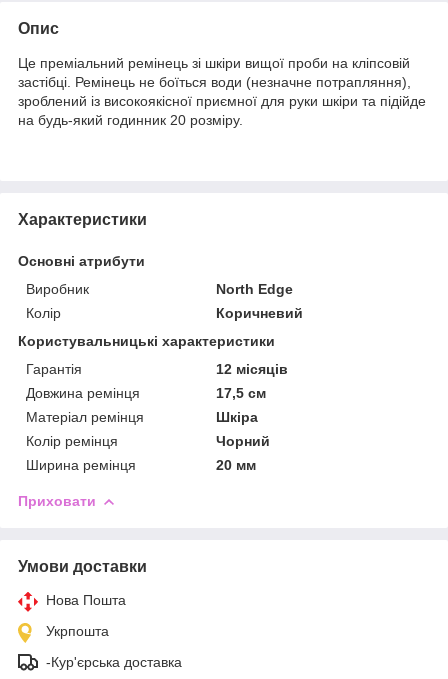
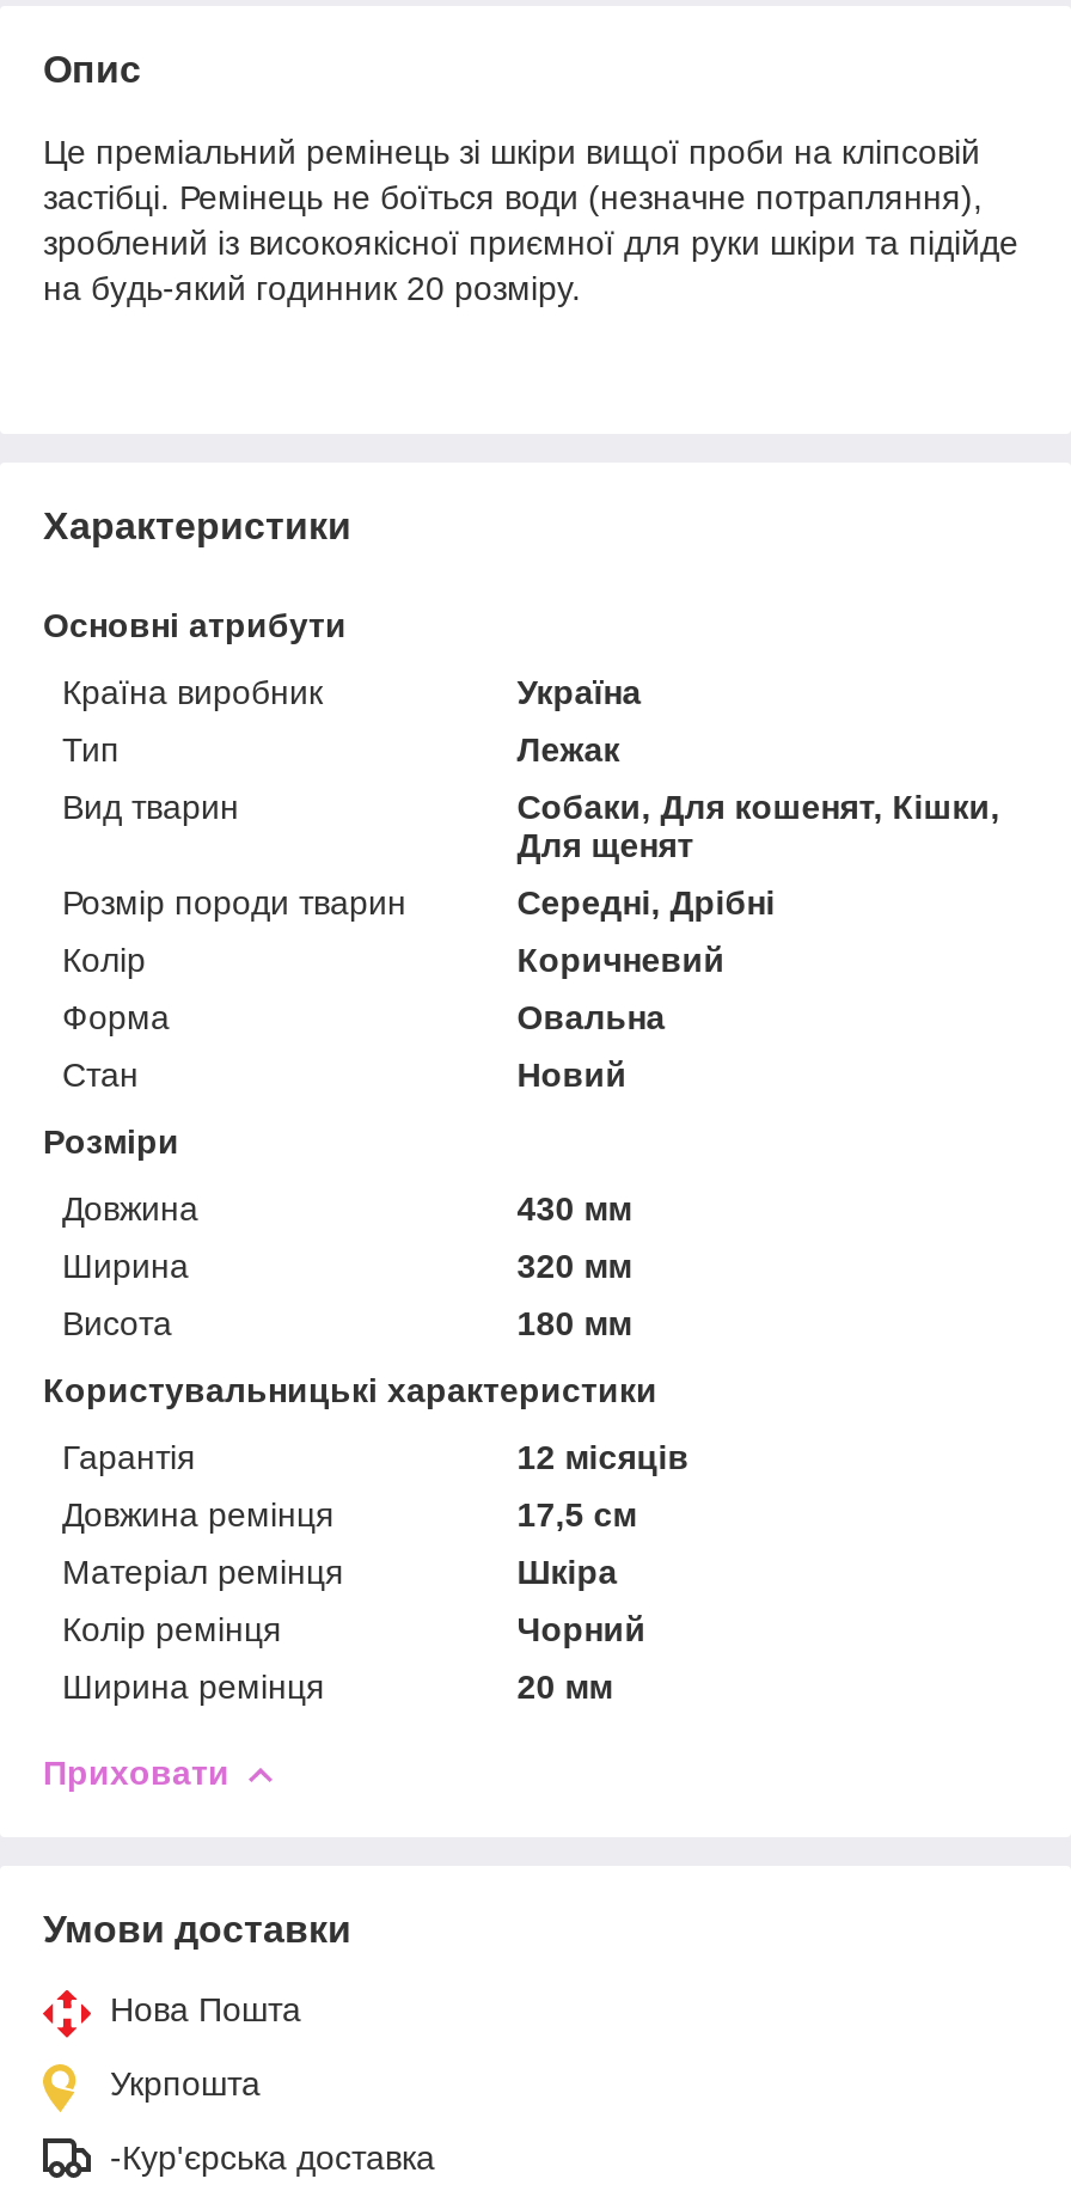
[26,281,293,297] Виробник | North Edge -> [62,672,1000,921] Країна виробник | Україна | Тип | Лежак | Вид тварин | Собаки, Для кошенят, Кішки, | Для щенят | Розмір породи тварин | Середні, Дрібні
none -> [43,998,665,1342] Форма | Овальна | Стан | Новий | Розміри | Довжина | 430 мм | Ширина | 320 мм | Висота | 180 мм

